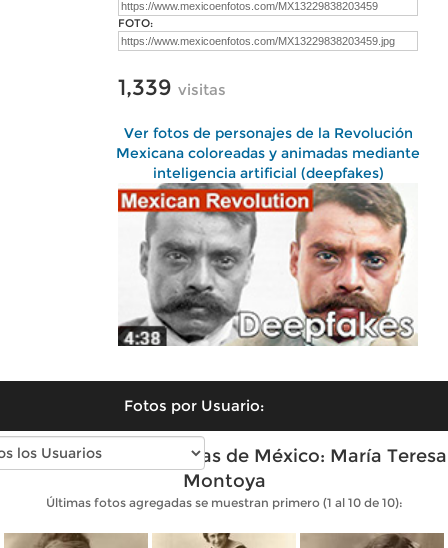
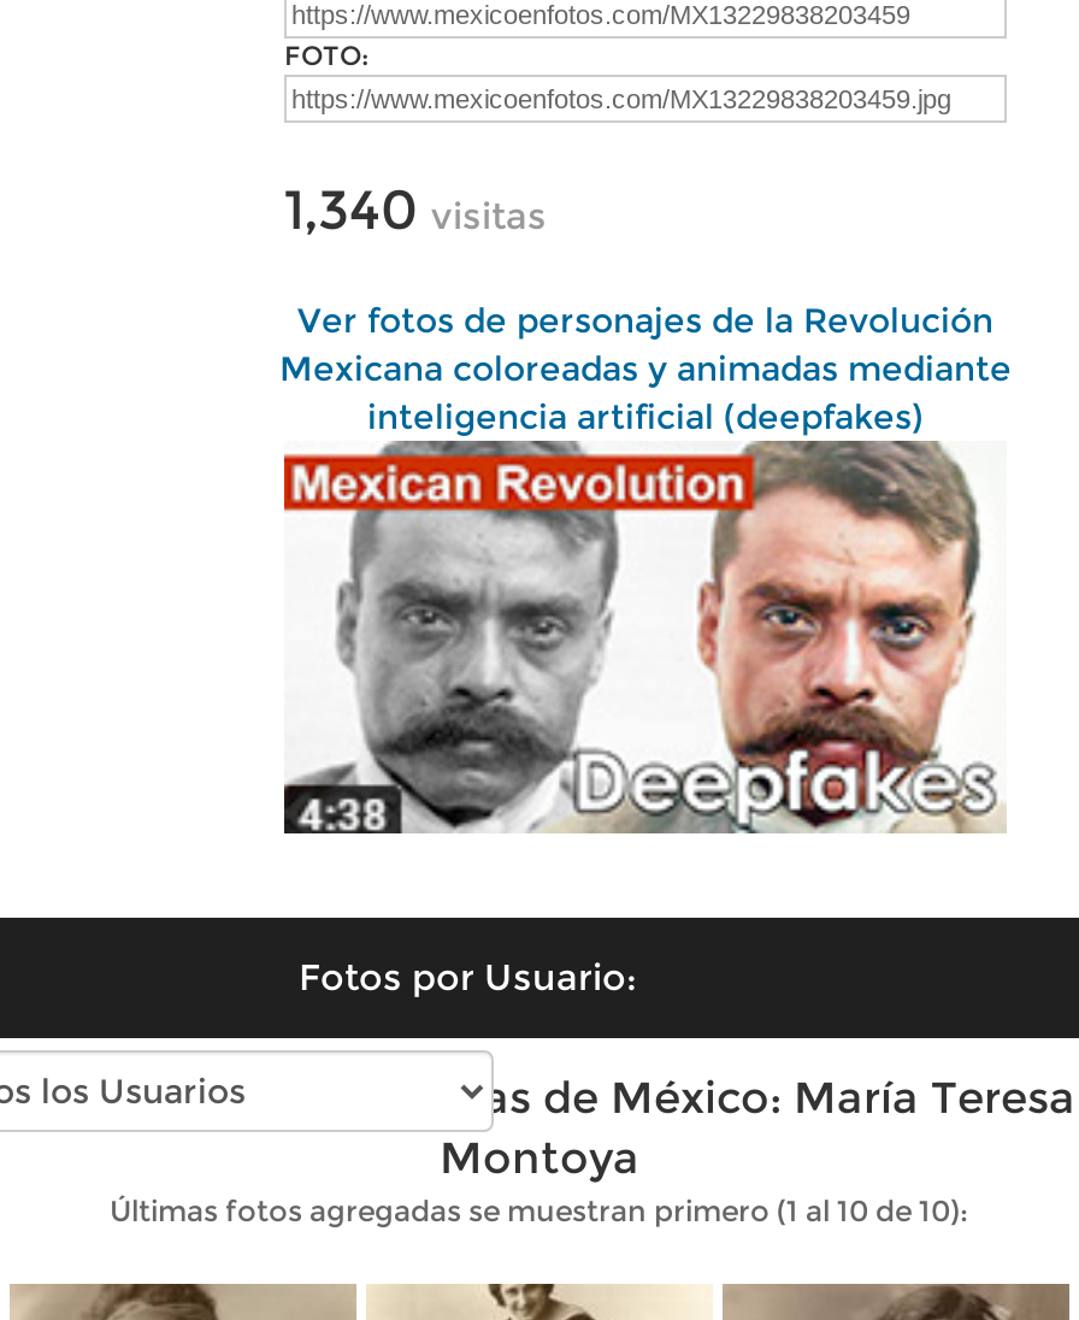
[118,73,226,101] 1,339 visitas -> [284,176,547,243] 1,340 visitas

